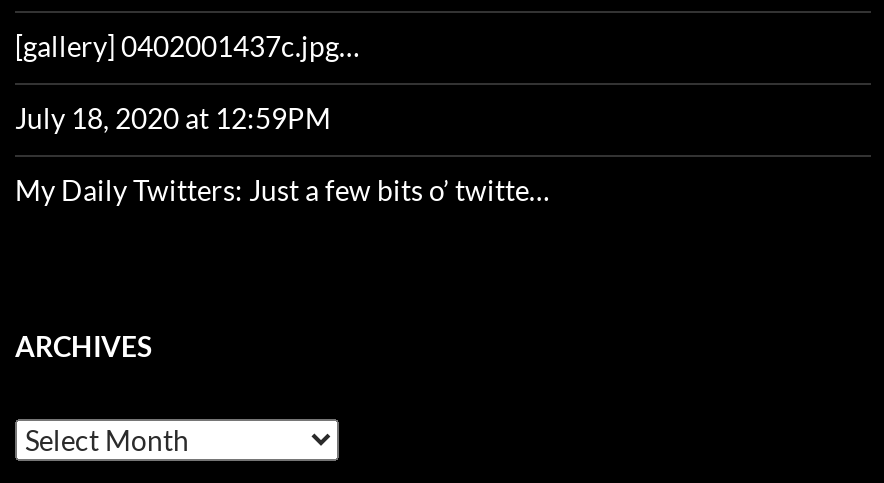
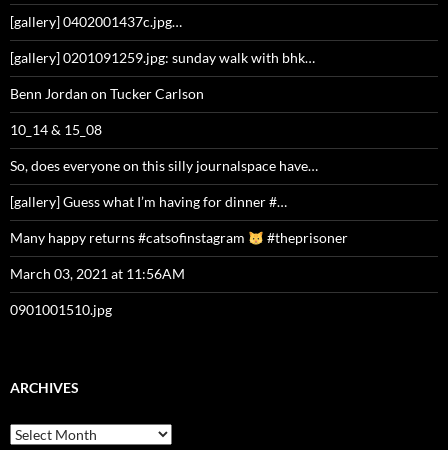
[15,102,549,208] July 18, 2020 at 12:59PM | My Daily Twitters: Just a few bits o’ twitte… -> [10,49,348,318] [gallery] 0201091259.jpg: sunday walk with bhk… | Benn Jordan on Tucker Carlson | 10_14 & 15_08 | So, does everyone on this silly journalspace have… | [gallery] Guess what I’m having for dinner #… | Many happy returns #catsofinstagram | #theprisoner | March 03, 2021 at 11:56AM | 0901001510.jpg

